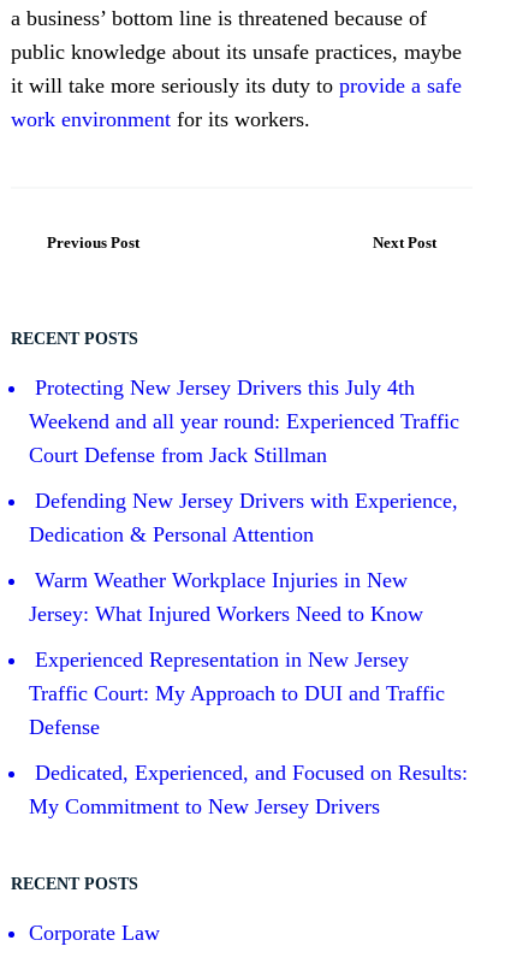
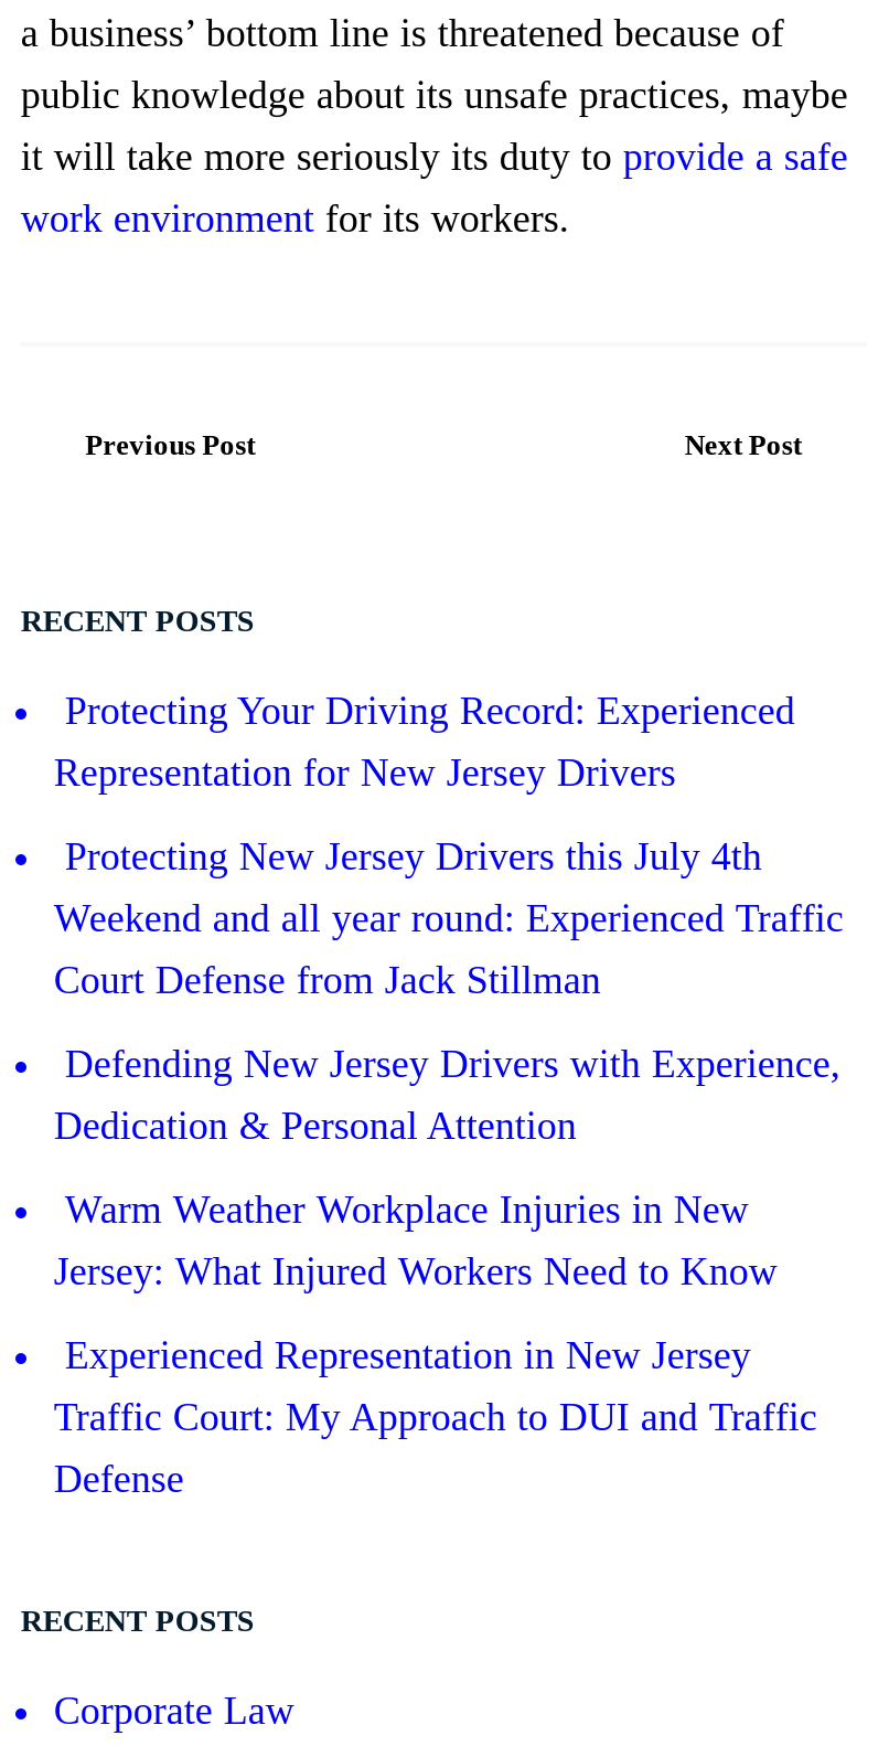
none -> [54,689,795,795] Protecting Your Driving Record: Experienced | Representation for New Jersey Drivers
moved [29,376,460,739] -> [54,835,844,1501]: Protecting New Jersey Drivers this July 4th | Weekend and all year round: Experienced Traffic | Court Defense from Jack Stillman | ... | Traffic Court: My Approach to DUI and Traffic | Defense
[29,761,468,819] Dedicated, Experienced, and Focused on Results: | My Commitment to New Jersey Drivers -> none

